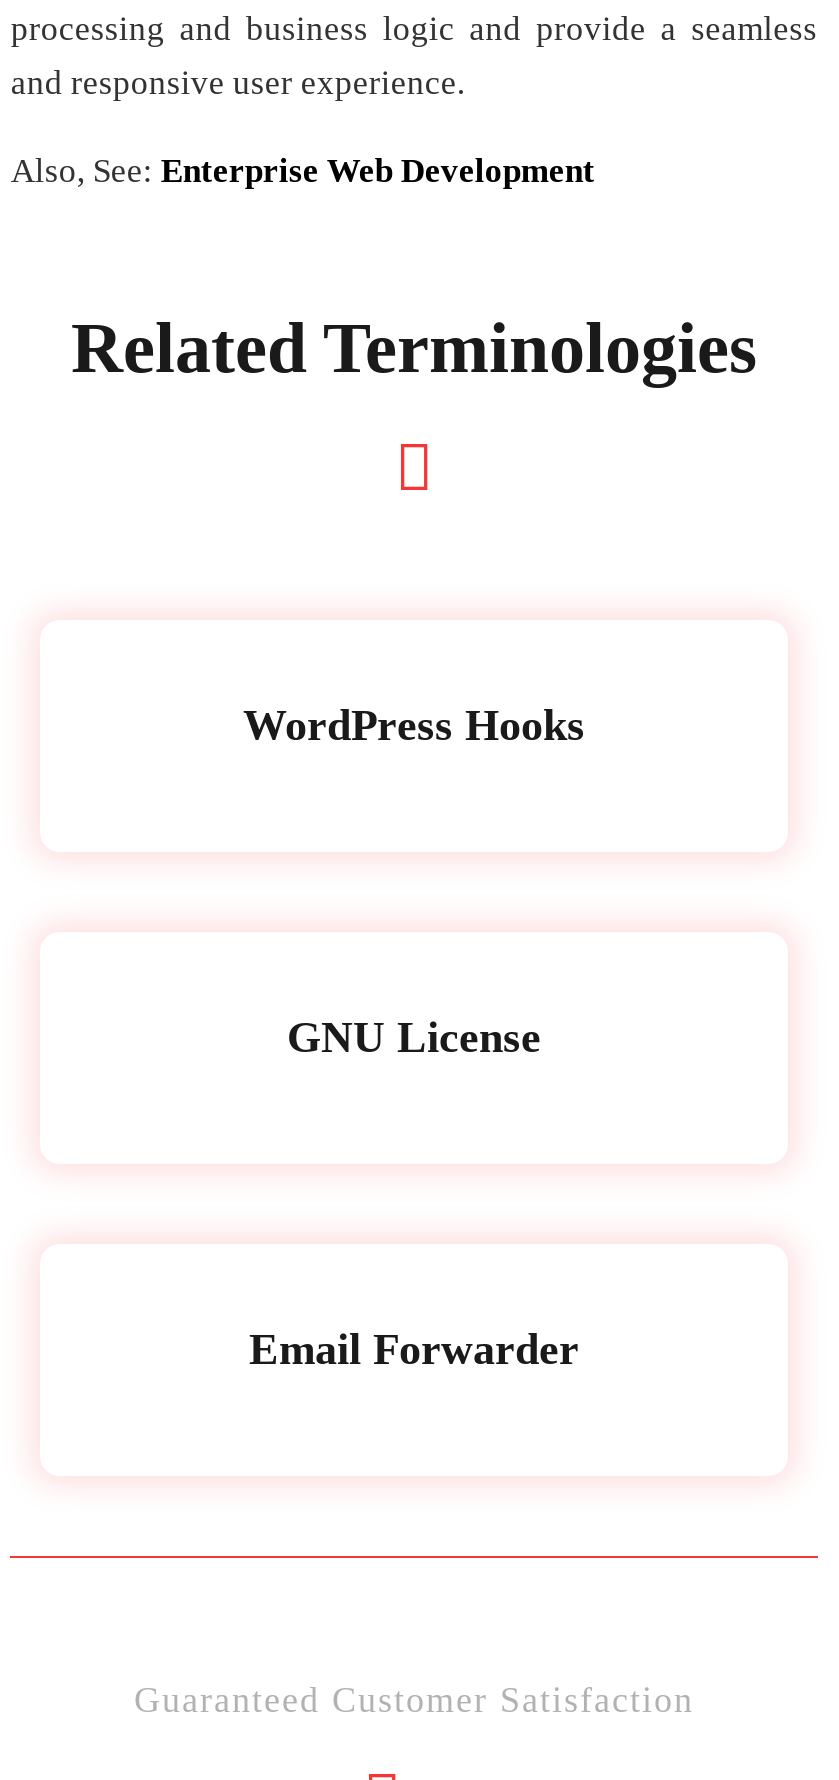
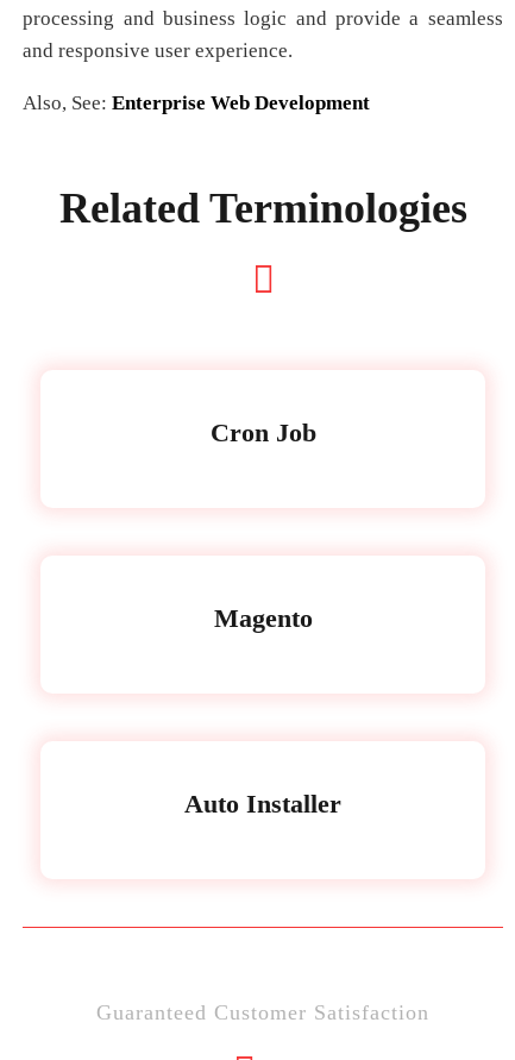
[243,700,585,750] WordPress Hooks -> [210,418,316,447] Cron Job
[287,1012,541,1062] GNU License -> [213,603,312,633] Magento
[249,1324,579,1374] Email Forwarder -> [184,789,341,818] Auto Installer

